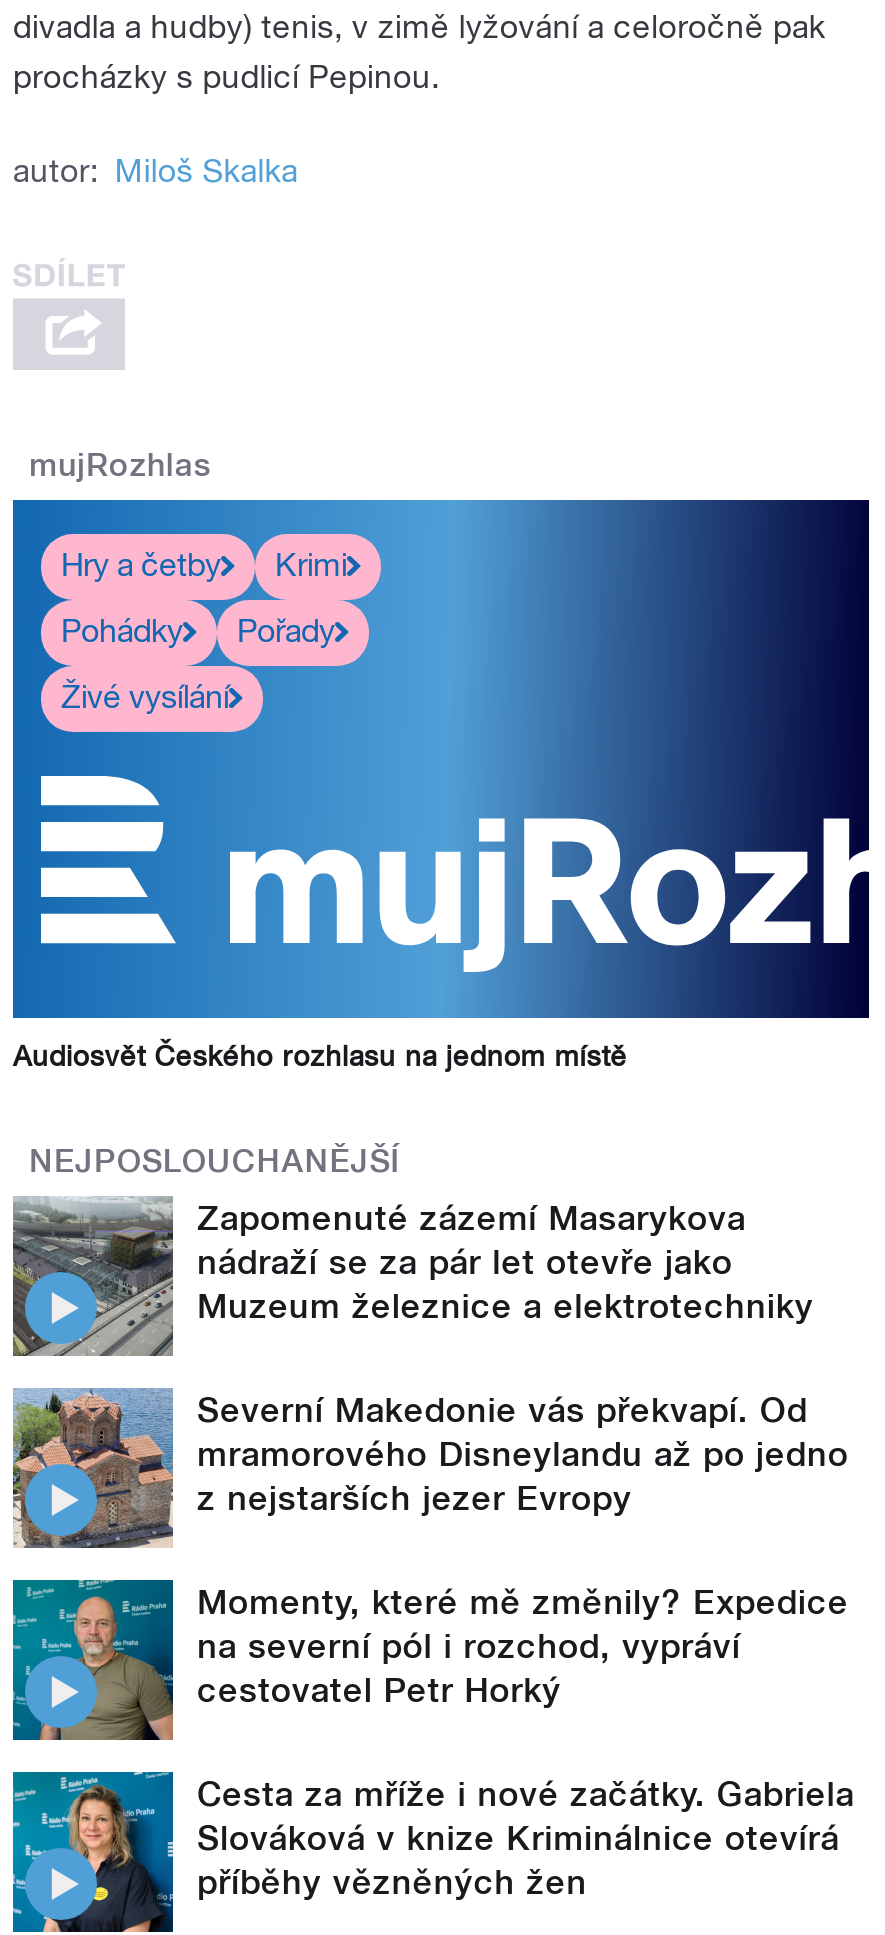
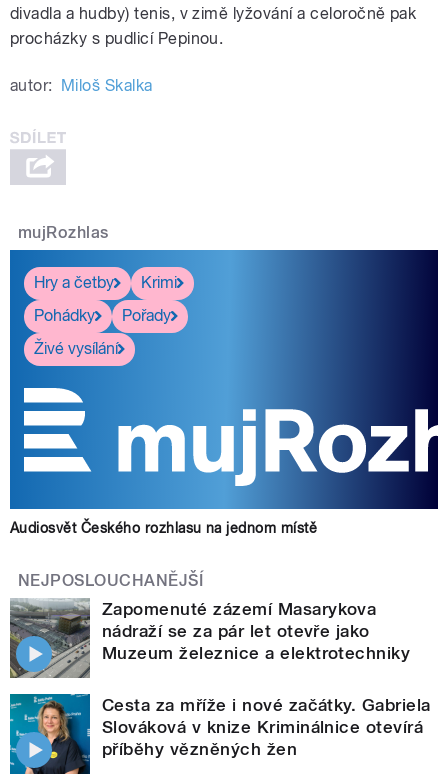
[11,1388,849,1710] [image] | Severní Makedonie vás překvapí. Od | mramorového Disneylandu až po jedno | z nejstarších jezer Evropy | Momenty, které mě změnily? Expedice | na severní pól i rozchod, vypráví | cestovatel Petr Horký -> none
[11,1578,173,1742] [image] -> none

